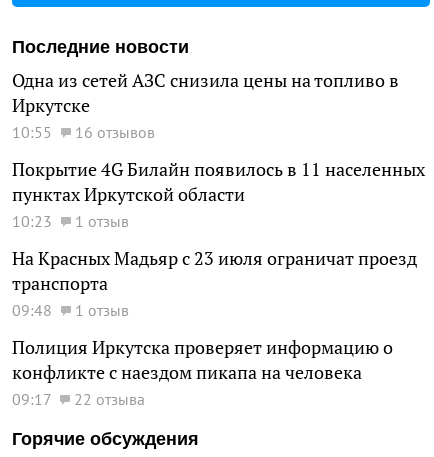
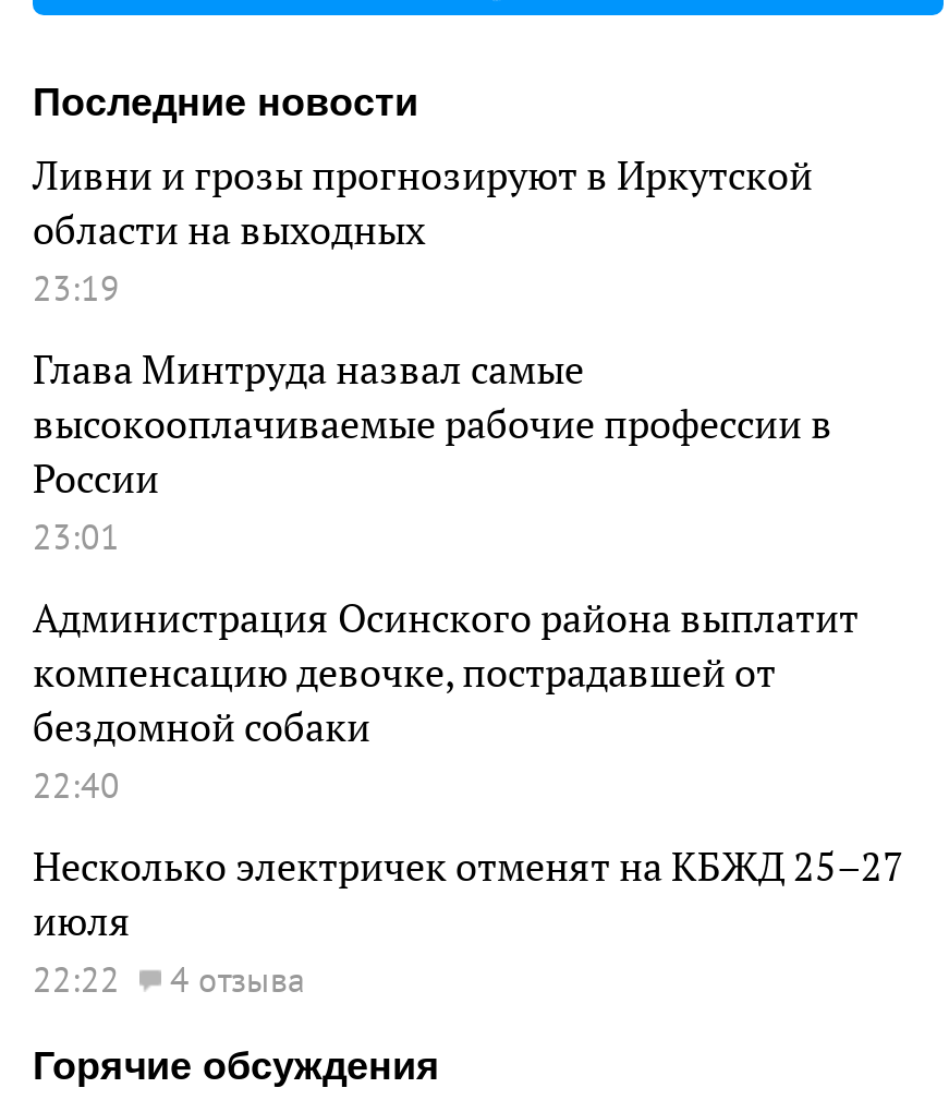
[12,68,399,141] Одна из сетей АЗС снизила цены на топливо в | Иркутске | 10:55 | 16 отзывов -> [33,149,813,309] Ливни и грозы прогнозируют в Иркутской | области на выходных | 23:19
[12,157,425,230] Покрытие 4G Билайн появилось в 11 населенных | пунктах Иркутской области | 10:23 | 1 отзыв -> [33,343,832,557] Глава Минтруда назвал самые | высокооплачиваемые рабочие профессии в | России | 23:01
[12,246,417,319] На Красных Мадьяр с 23 июля ограничат проезд | транспорта | 09:48 | 1 отзыв -> [33,592,859,806] Администрация Осинского района выплатит | компенсацию девочке, пострадавшей от | бездомной собаки | 22:40
[12,335,393,408] Полиция Иркутска проверяет информацию о | конфликте с наездом пикапа на человека | 09:17 | 22 отзыва -> [33,841,904,1000] Несколько электричек отменят на КБЖД 25–27 | июля | 22:22 | 4 отзыва

